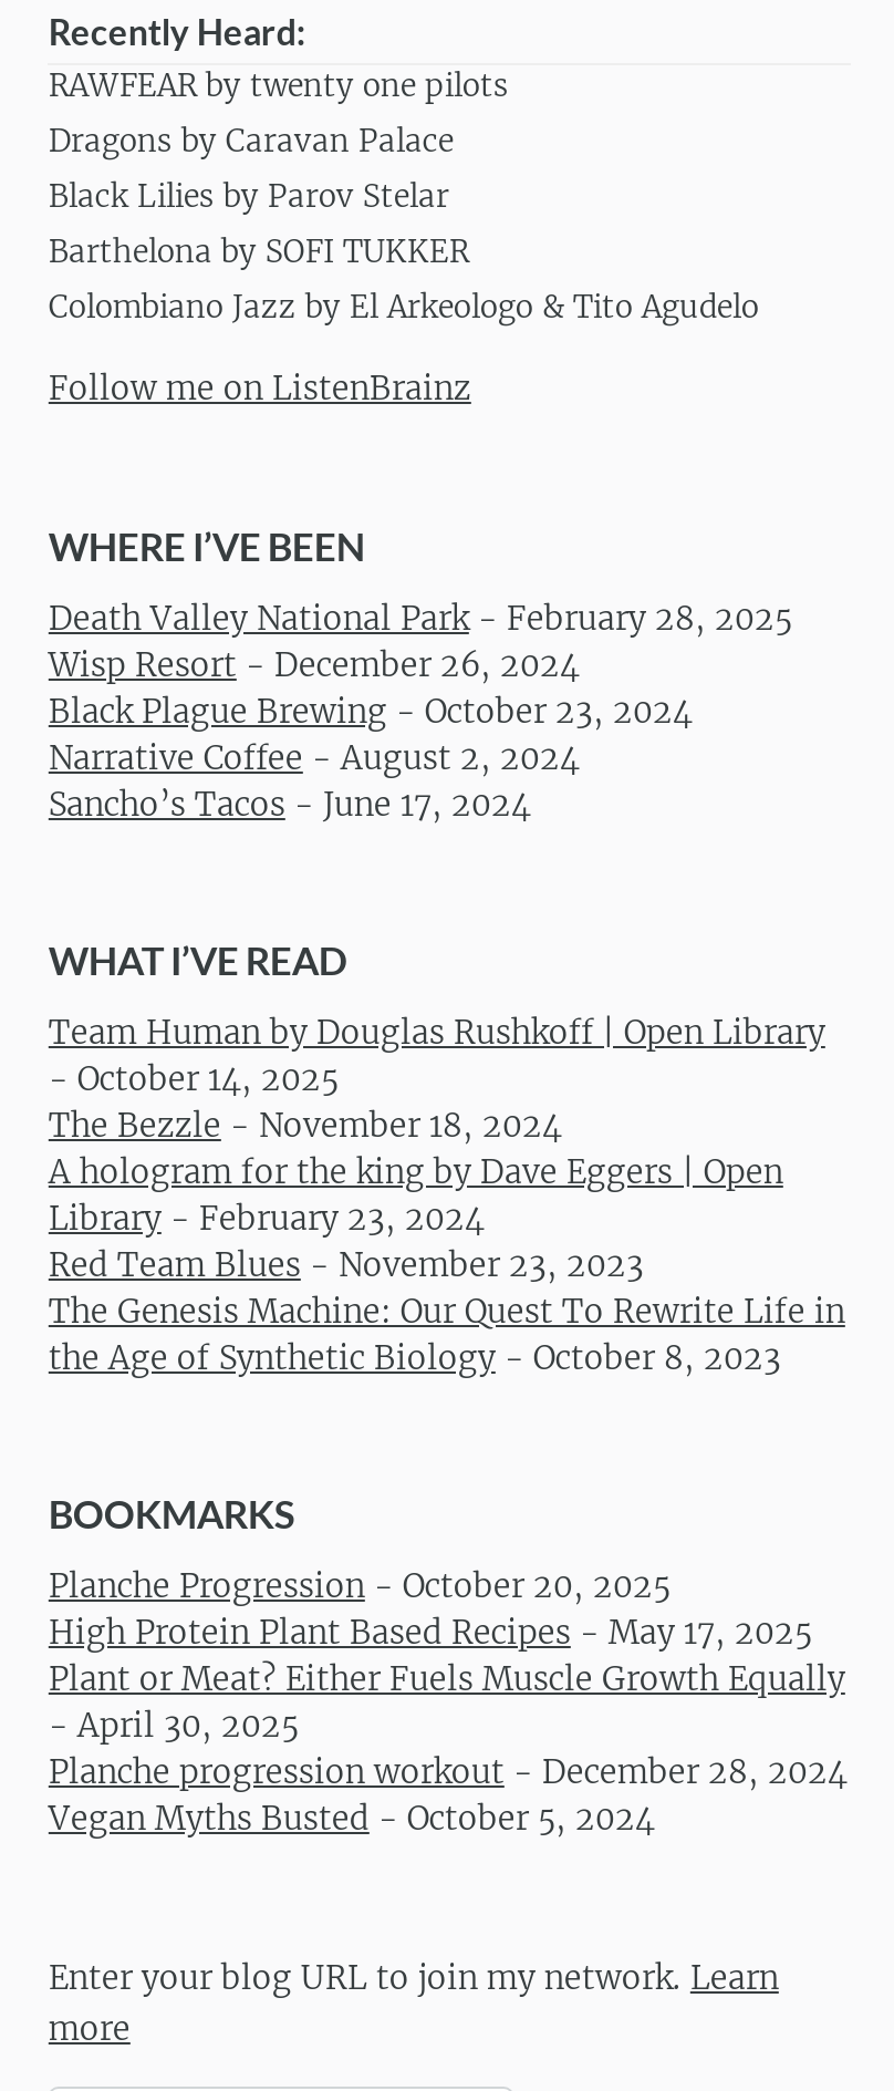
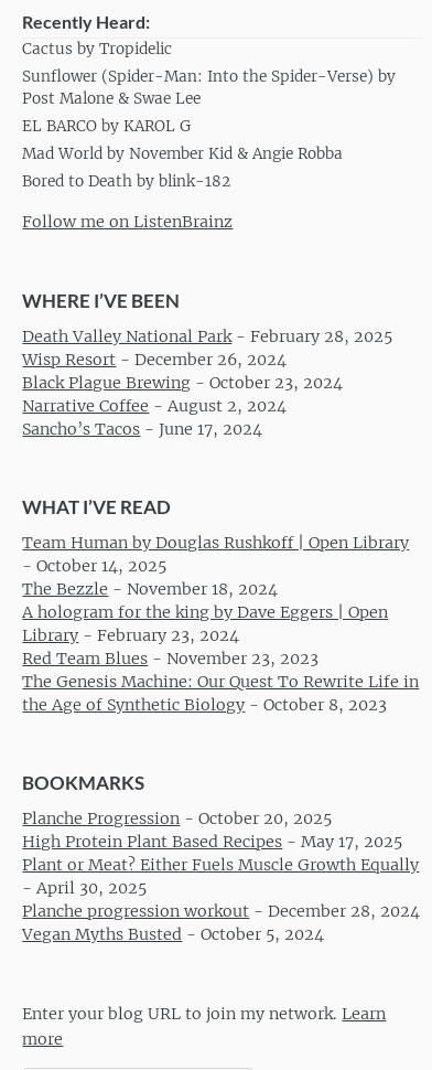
[48,68,509,106] RAWFEAR by twenty one pilots -> [22,40,172,59] Cactus by Tropidelic
[48,123,453,161] Dragons by Caravan Palace -> [22,68,396,108] Sunflower (Spider-Man: Into the Spider-Verse) by | Post Malone & Swae Lee
[48,179,449,216] Black Lilies by Parov Stelar -> [22,117,191,136] EL BARCO by KAROL G
[48,234,469,272] Barthelona by SOFI TUKKER -> [22,145,343,163] Mad World by November Kid & Angie Robba
[48,289,759,327] Colombiano Jazz by El Arkeologo & Tito Agudelo -> [22,172,231,191] Bored to Death by blink-182

